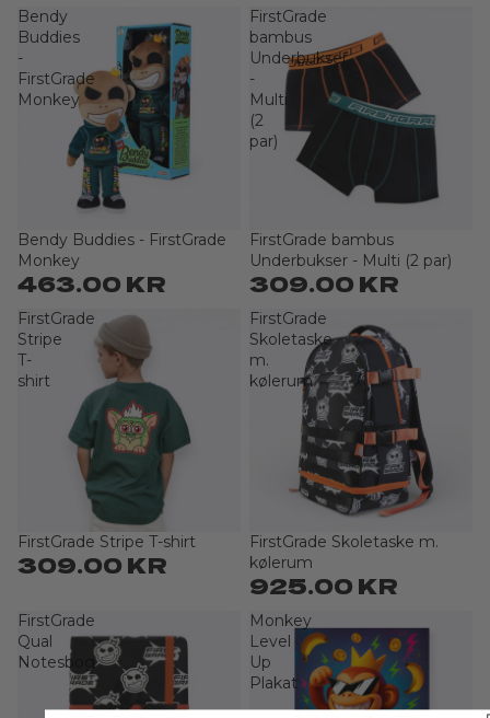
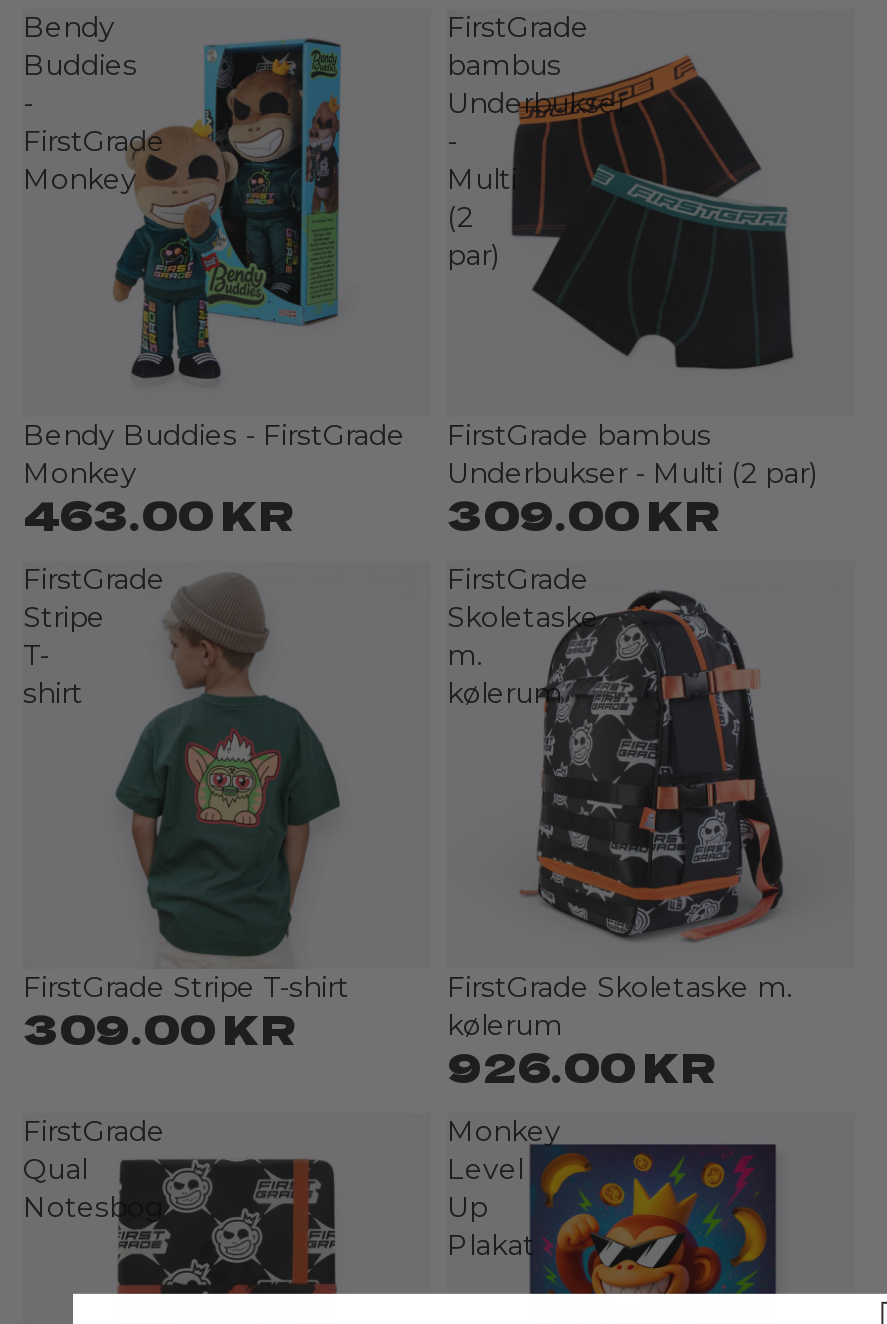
[249,569,398,601] 925.00 KR -> [447,1037,717,1095] 926.00 KR

